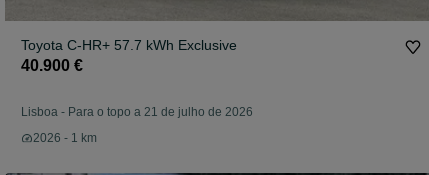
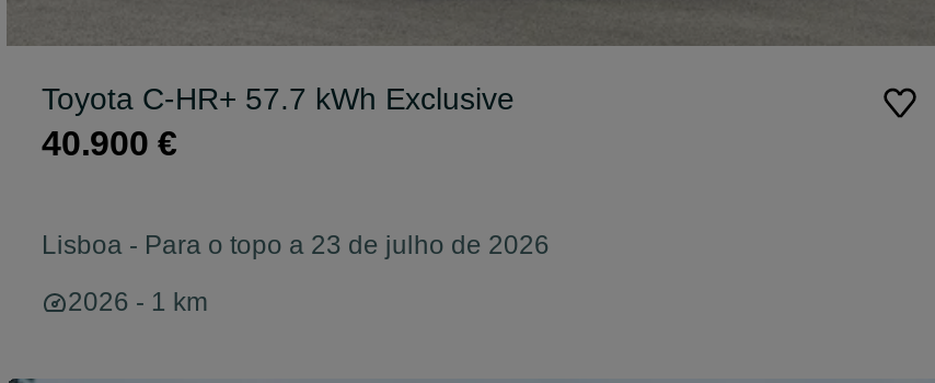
[21,105,253,119] Lisboa - Para o topo a 21 de julho de 2026 -> [42,230,550,261] Lisboa - Para o topo a 23 de julho de 2026

